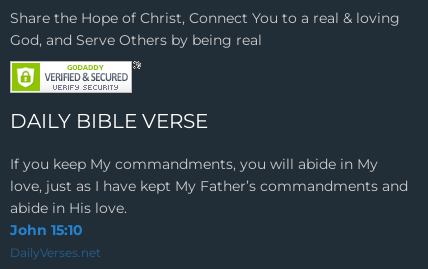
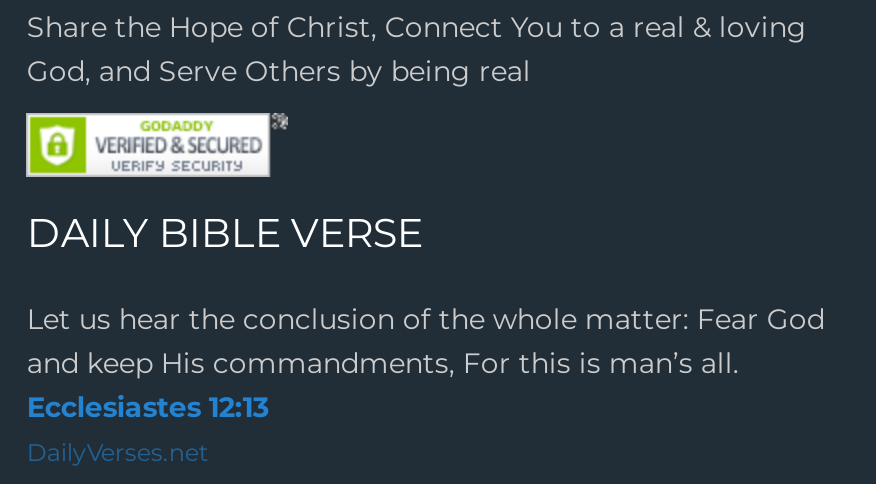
[10,155,408,239] If you keep My commandments, you will abide in My | love, just as I have kept My Father’s commandments and | abide in His love. | John 15:10 -> [27,302,825,426] Let us hear the conclusion of the whole matter: Fear God | and keep His commandments, For this is man’s all. | Ecclesiastes 12:13

